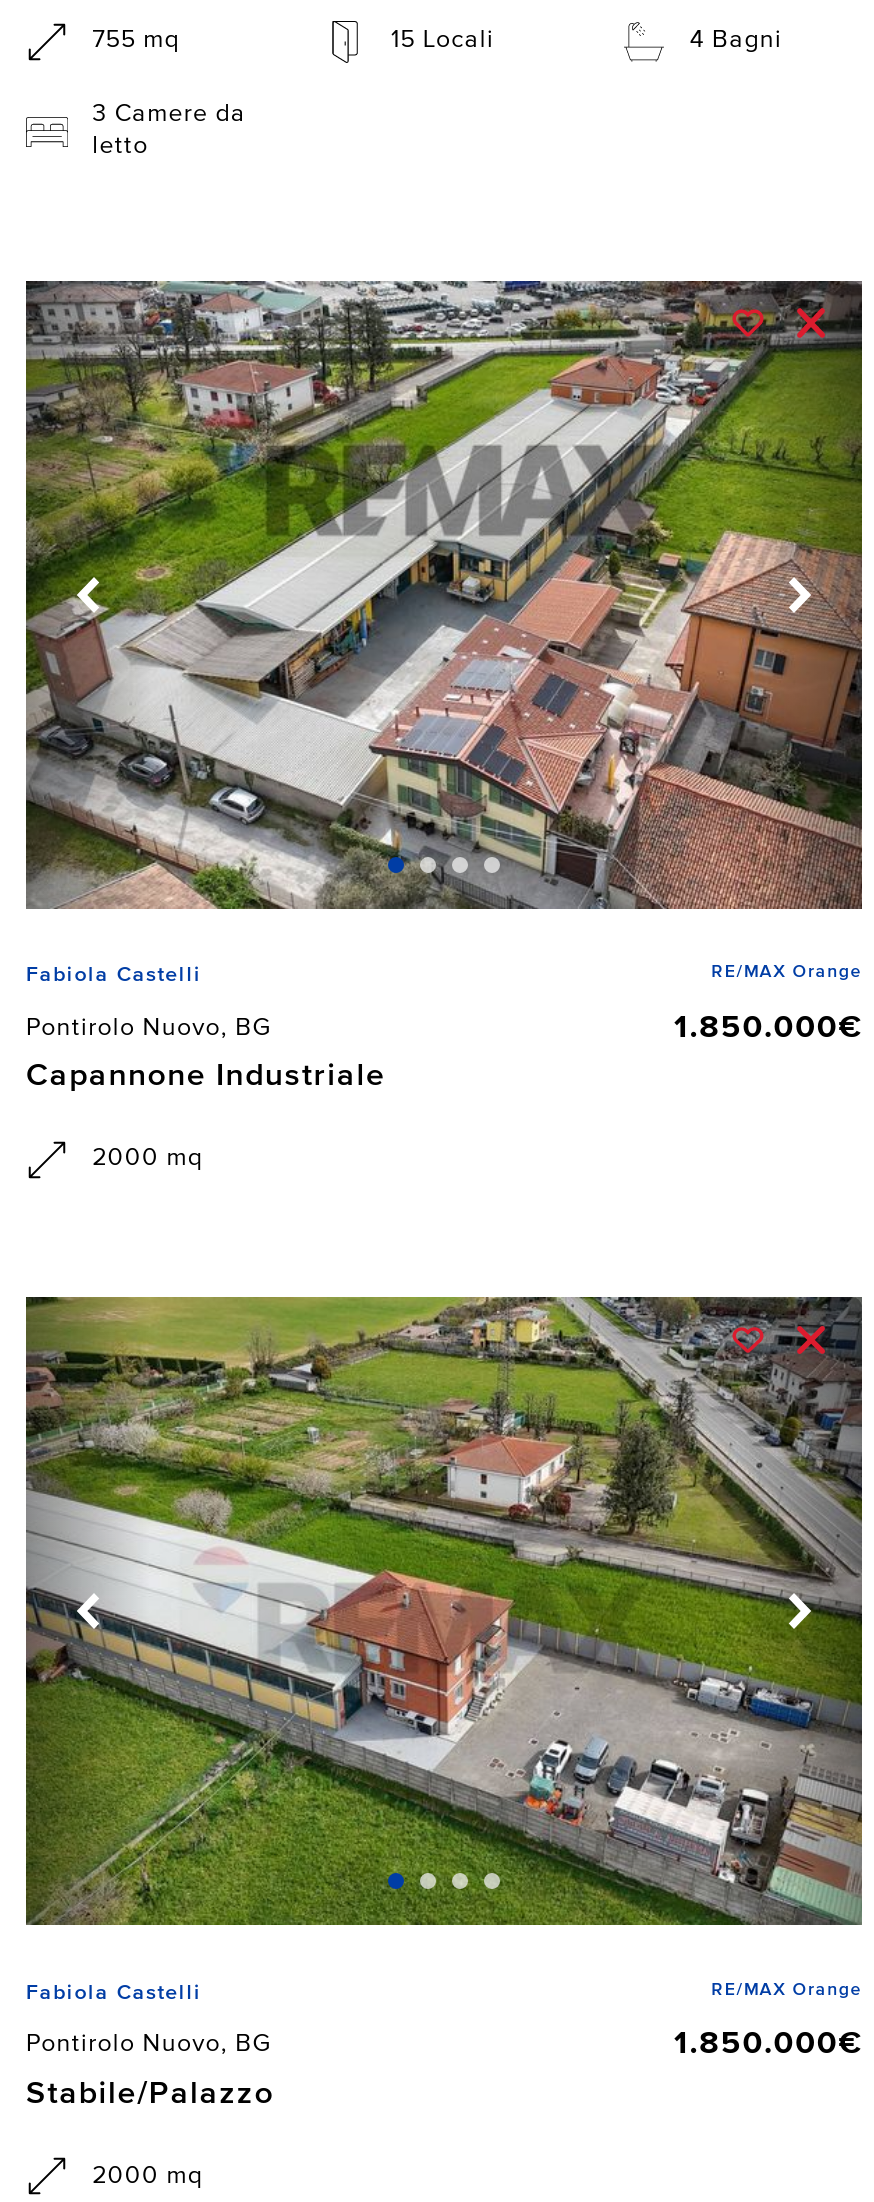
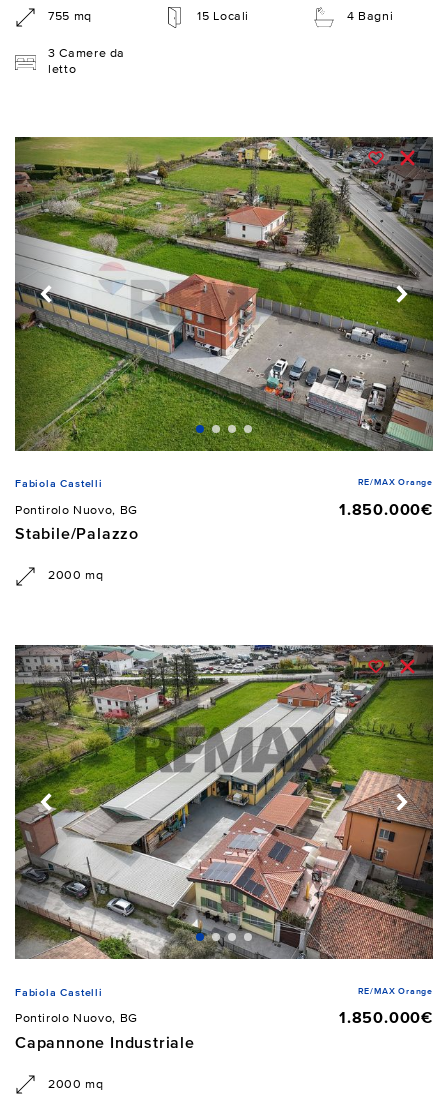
moved [24,279,864,911] -> [14,644,434,960]: [image]
moved [26,1062,386,1094] -> [15,1036,195,1052]: Capannone Industriale
moved [24,1295,864,1927] -> [14,136,434,452]: [image]
moved [26,2079,274,2111] -> [15,527,139,543]: Stabile/Palazzo

